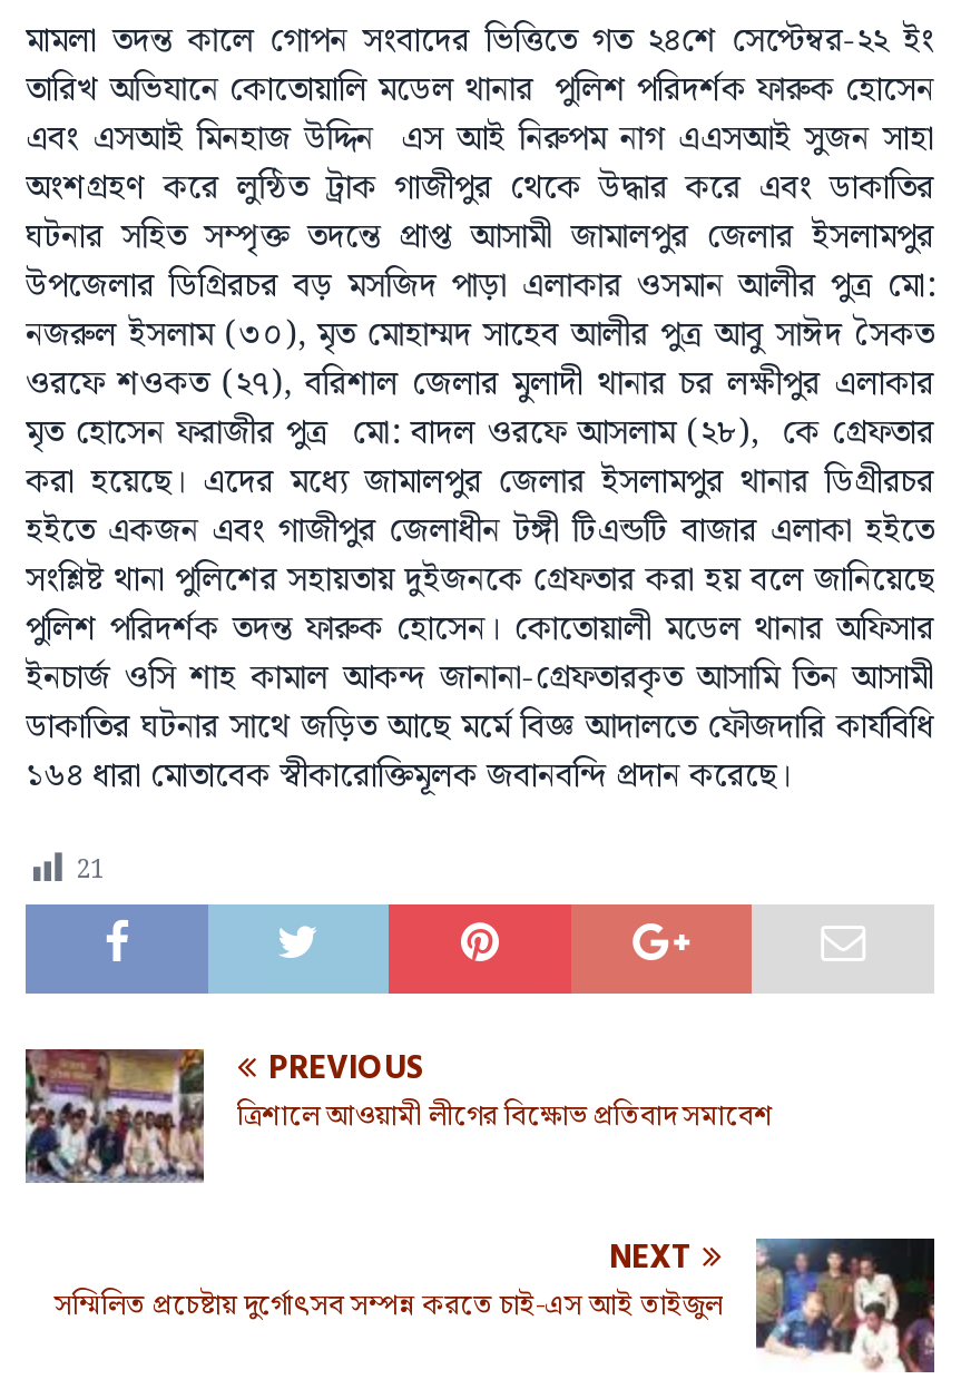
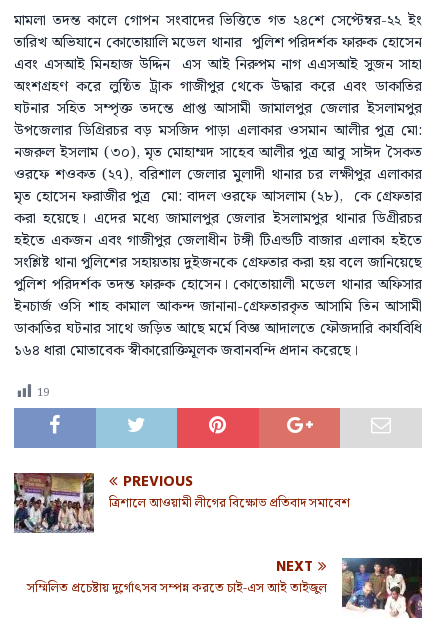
[77,849,104,891] 21 -> [37,383,49,402] 19

